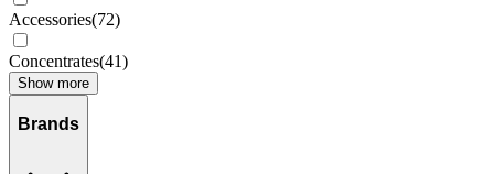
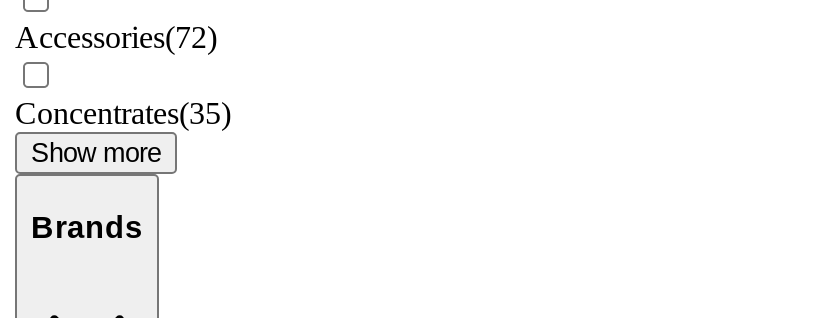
[9,52,128,70] Concentrates(41) -> [15,96,231,130] Concentrates(35)

